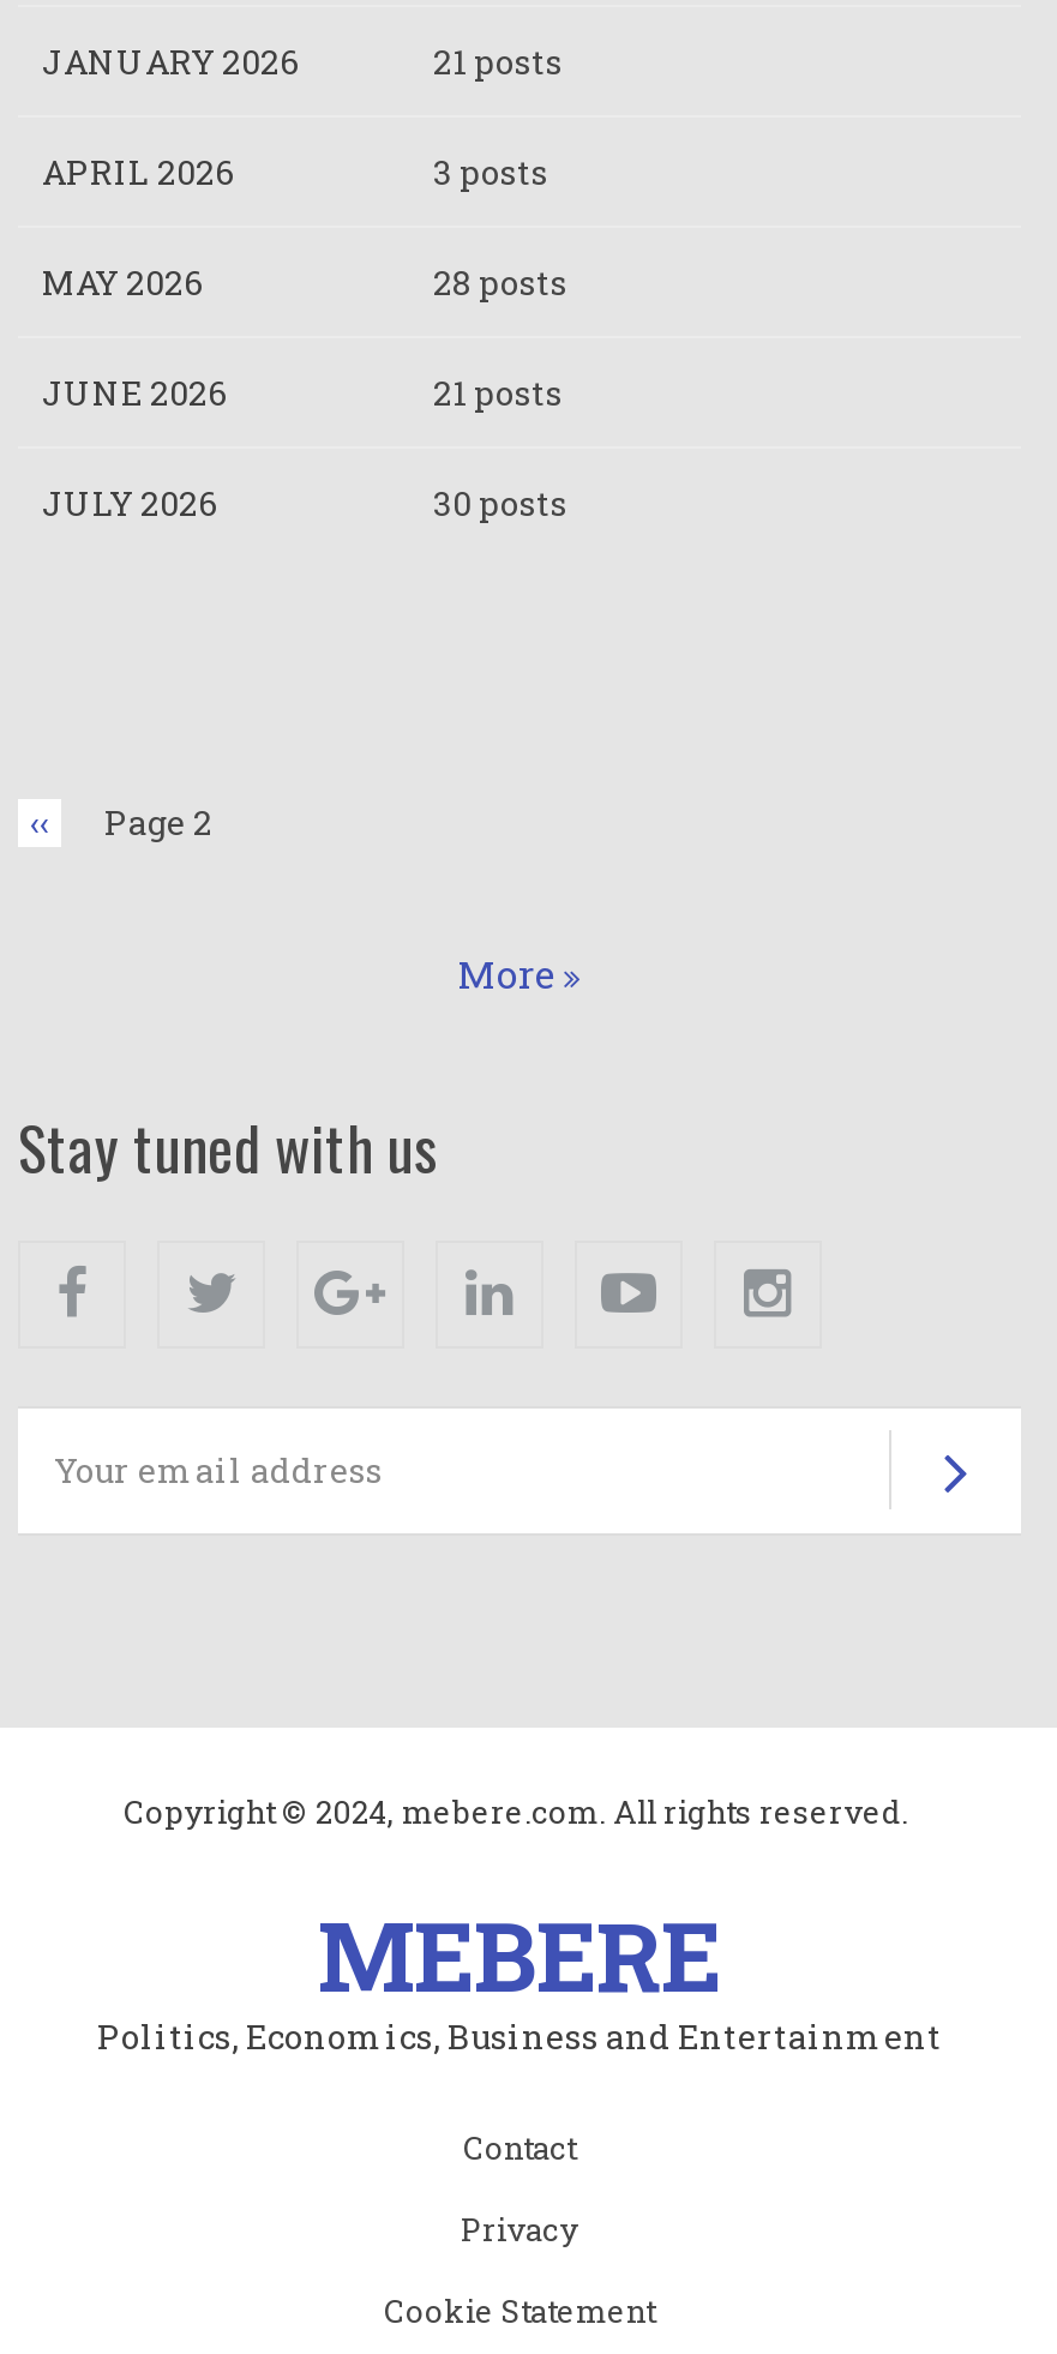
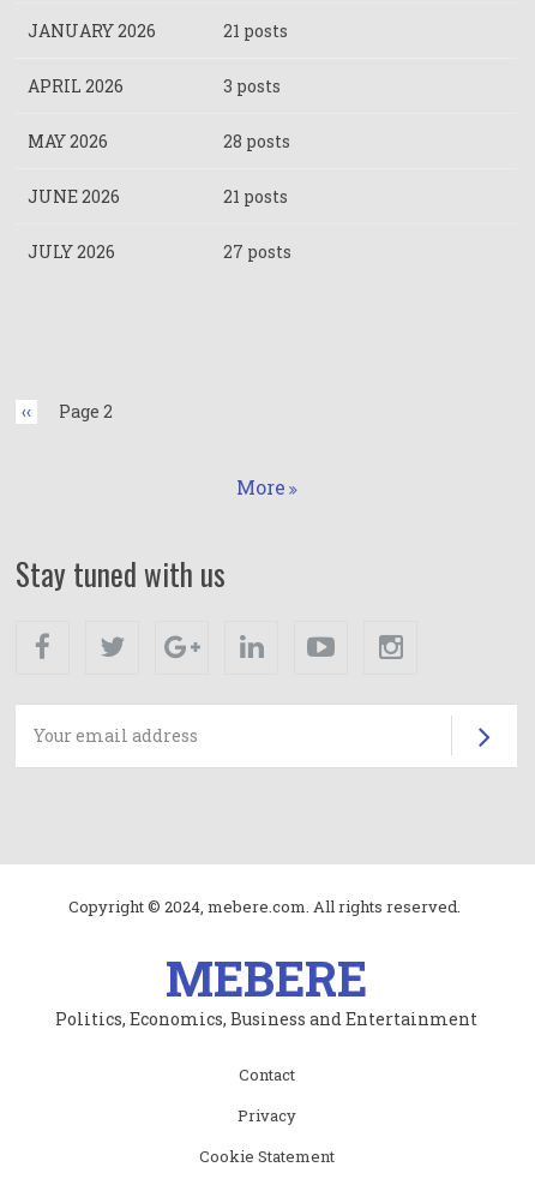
[433,479,567,525] 30 posts -> [223,240,291,263] 27 posts

